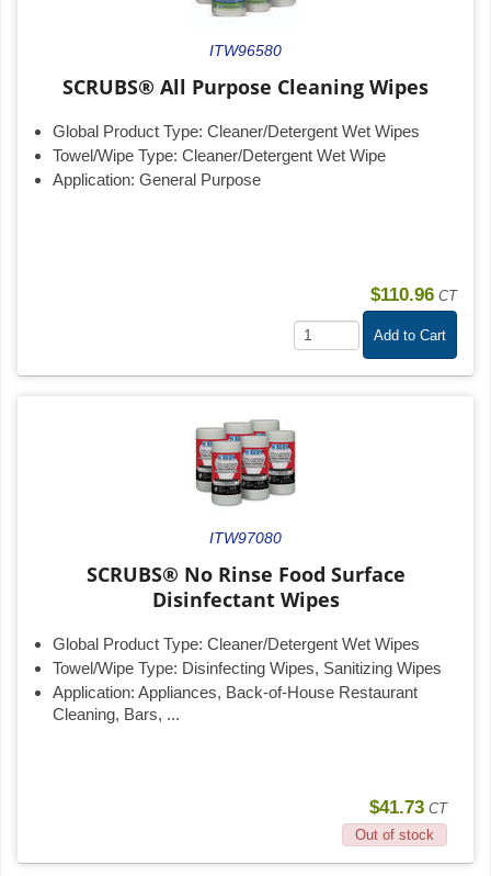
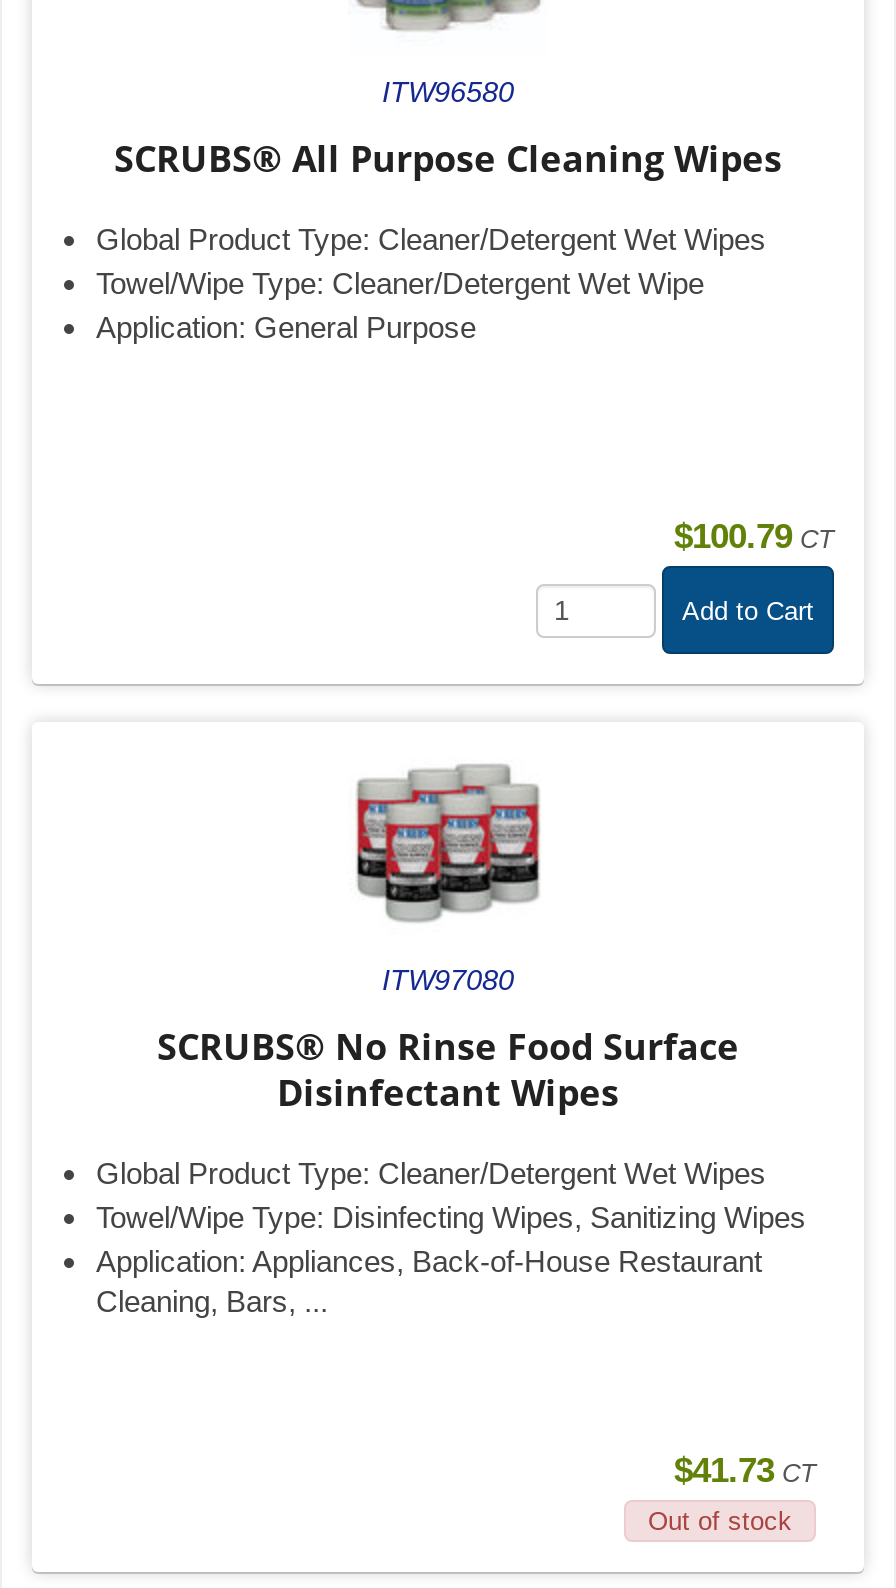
[370,283,457,305] $110.96 CT -> [674,516,834,556] $100.79 CT

